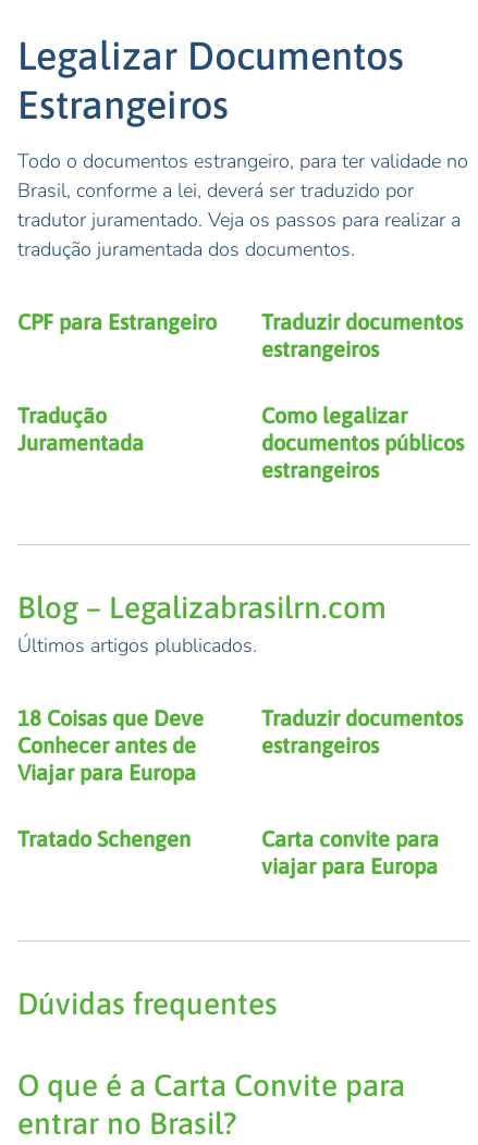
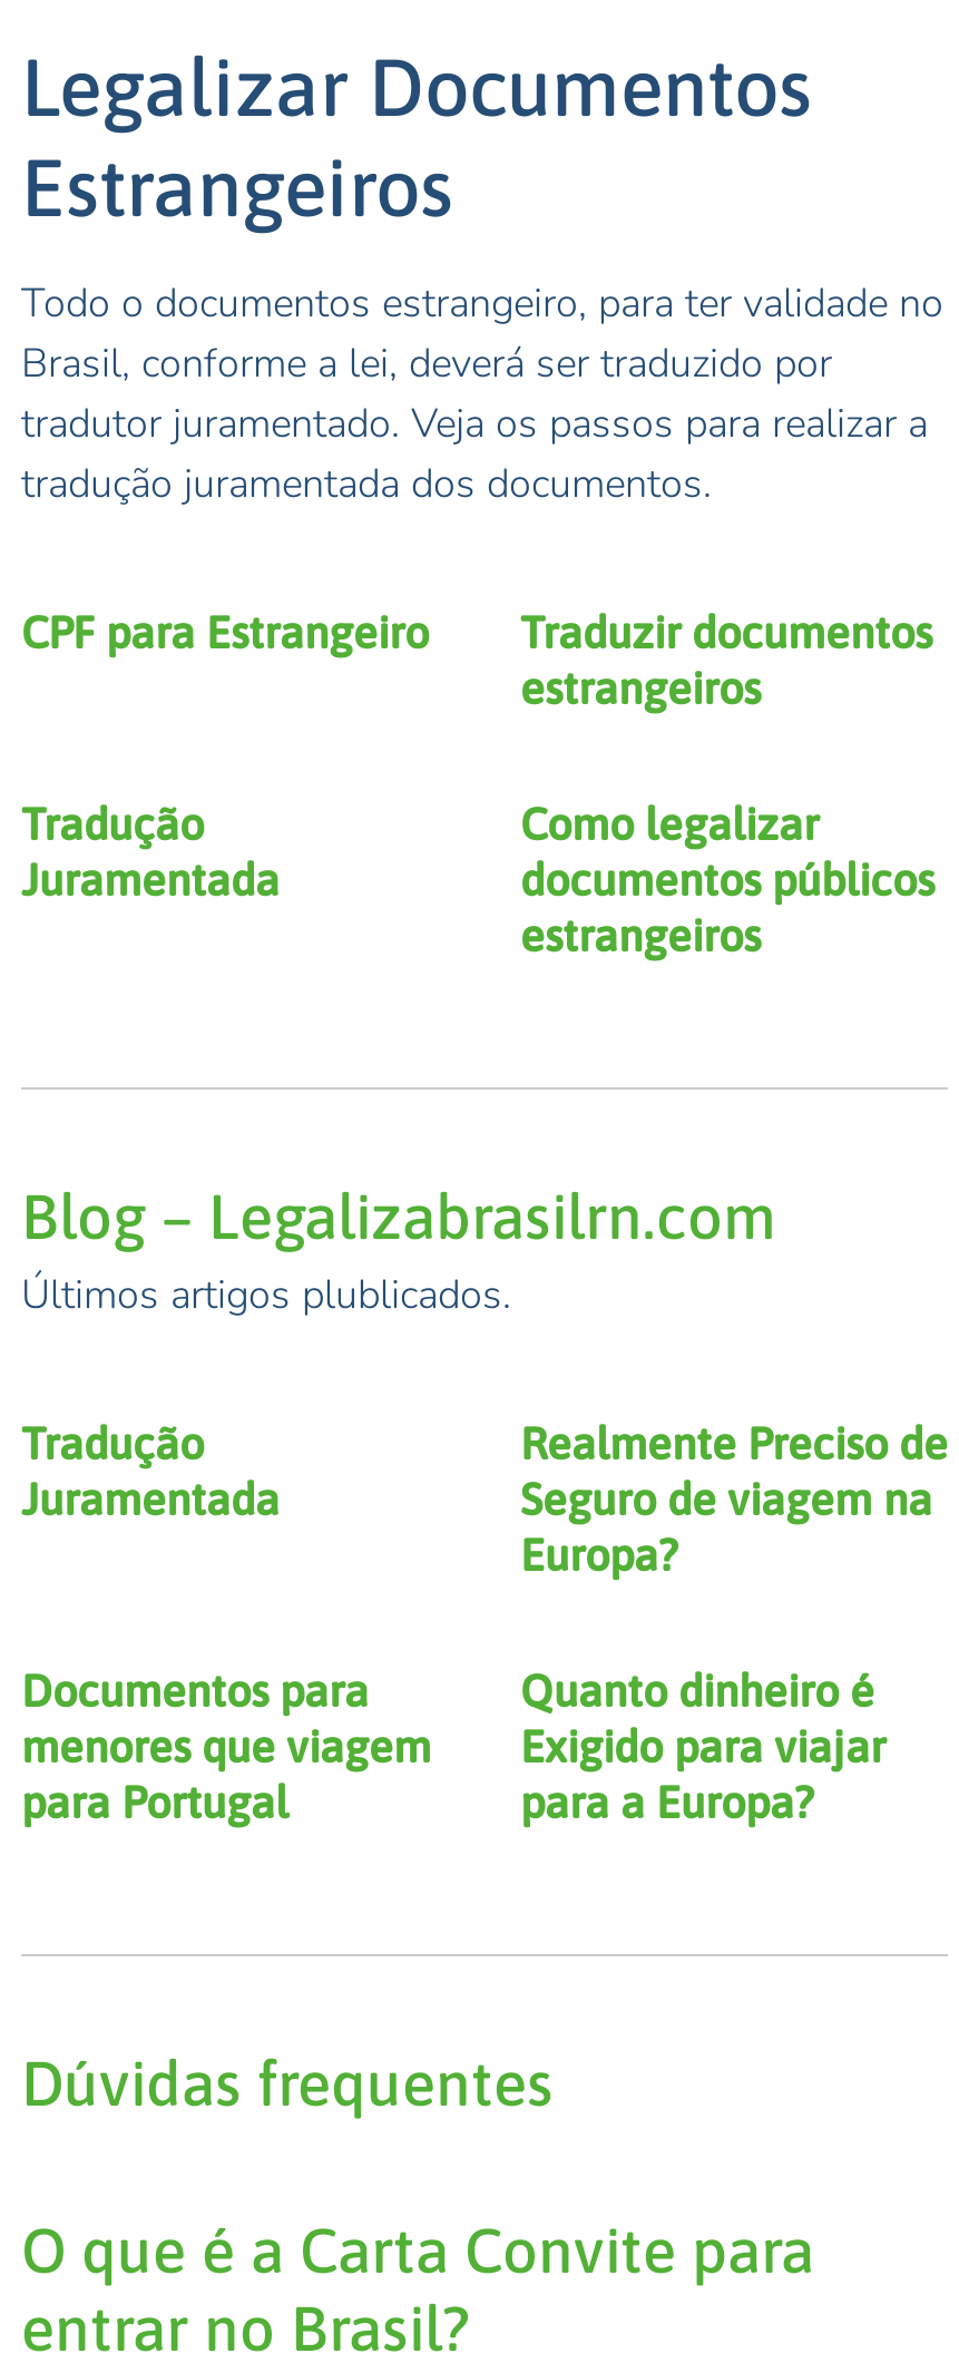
[17,705,204,785] 18 Coisas que Deve | Conhecer antes de | Viajar para Europa -> [21,1417,280,1524] Tradução | Juramentada
[261,705,463,758] Traduzir documentos | estrangeiros -> [21,1417,948,1827] Realmente Preciso de | Seguro de viagem na | Europa? | Documentos para | menores que viagem | para Portugal
[17,826,439,878] Tratado Schengen | Carta convite para | viajar para Europa -> [520,1664,885,1827] Quanto dinheiro é | Exigido para viajar | para a Europa?

